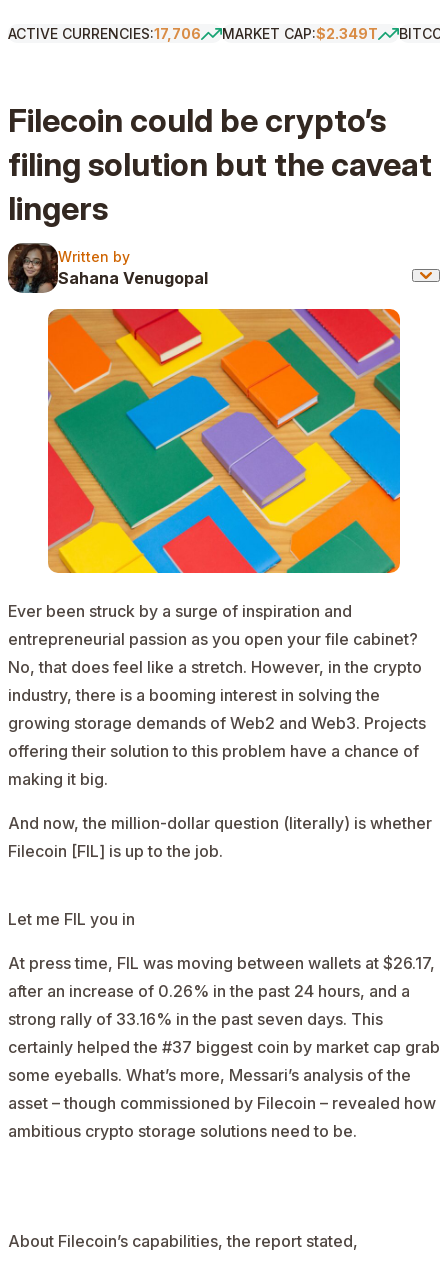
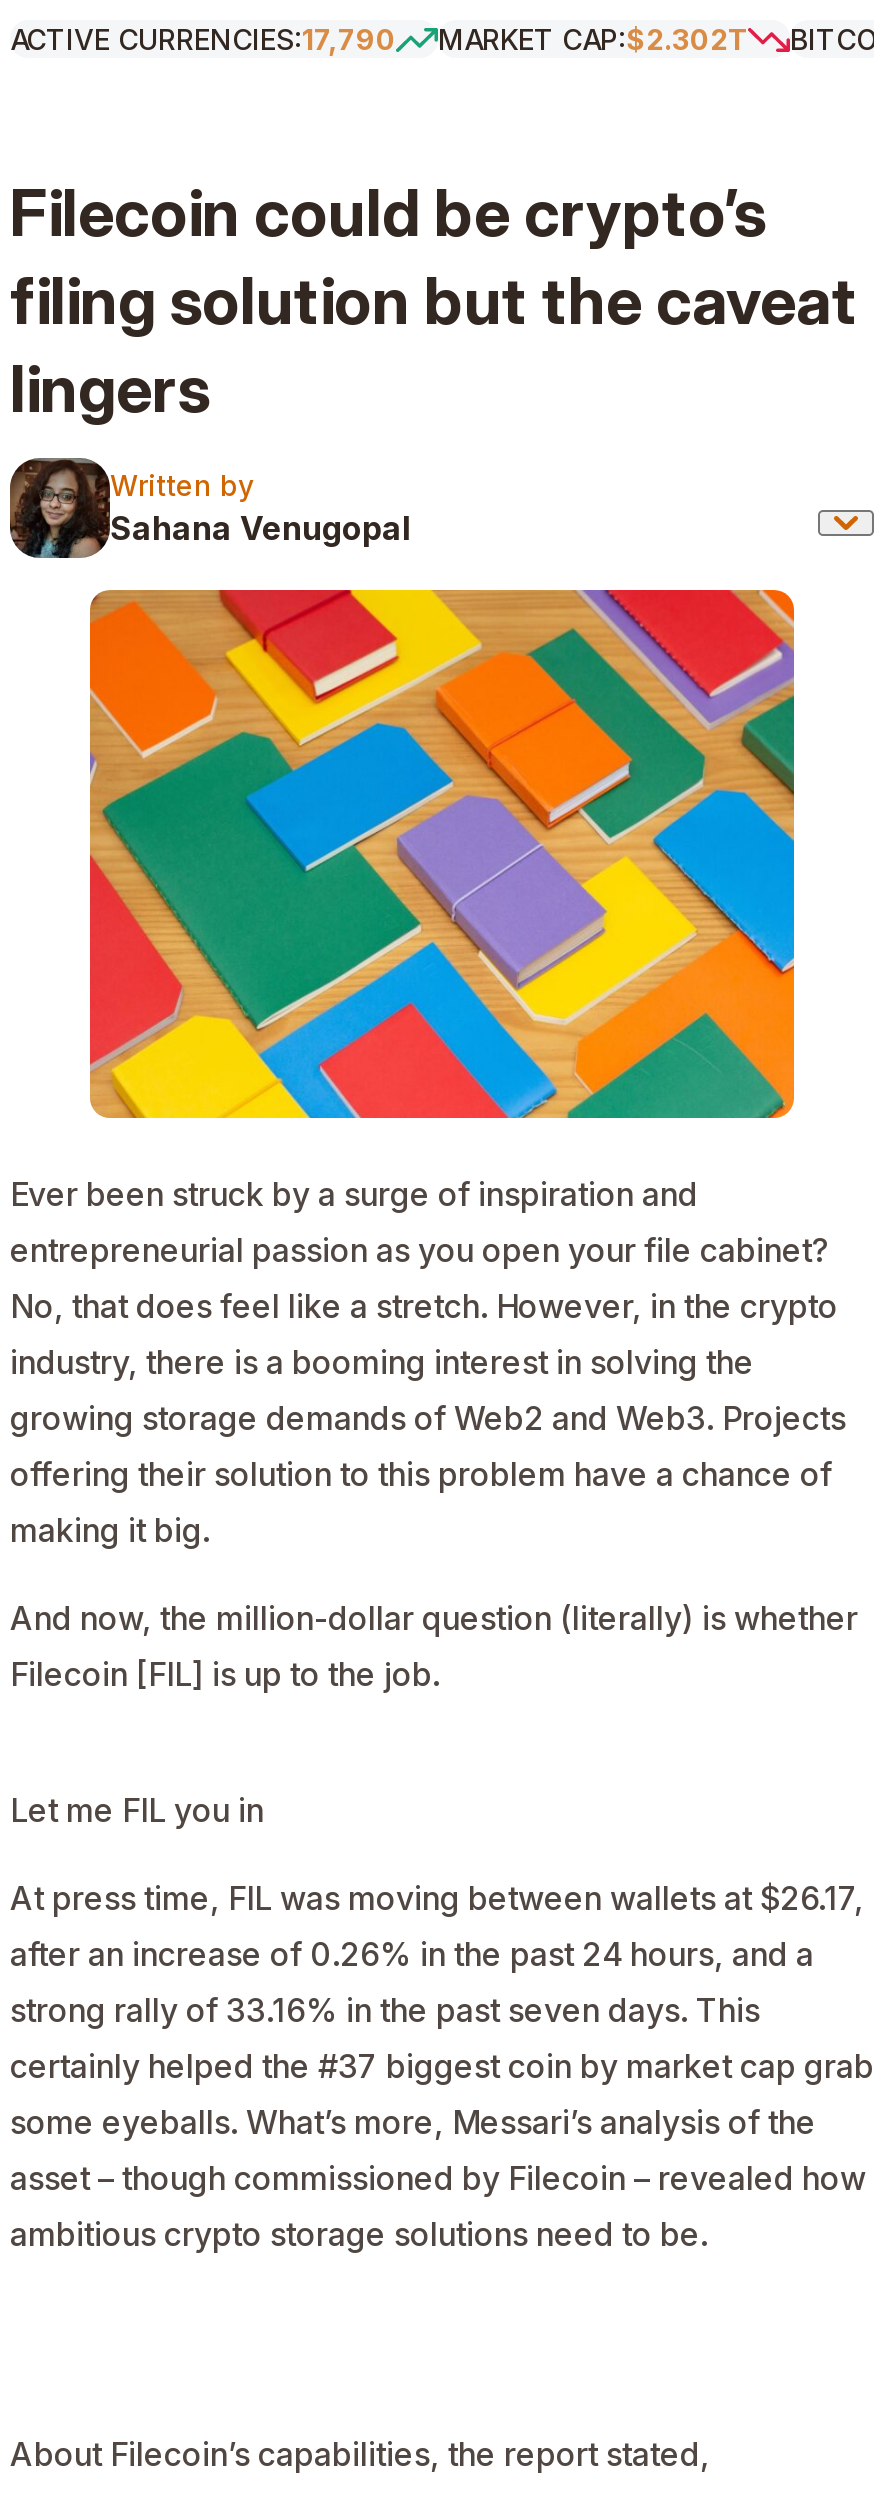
[8,25,201,42] ACTIVE CURRENCIES:17,706 -> [10,22,396,56] ACTIVE CURRENCIES:17,790
[222,25,378,42] MARKET CAP:$2.349T -> [438,22,748,56] MARKET CAP:$2.302T

